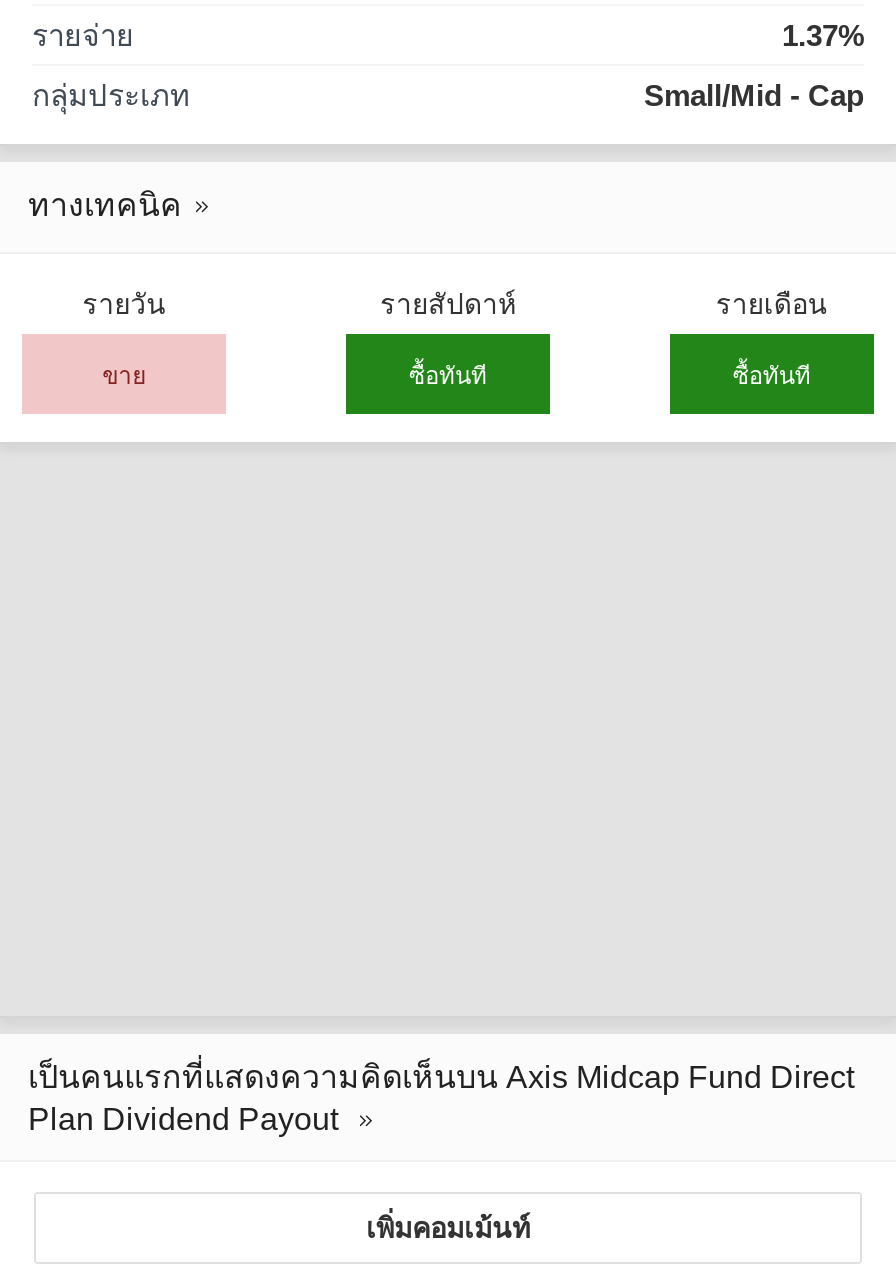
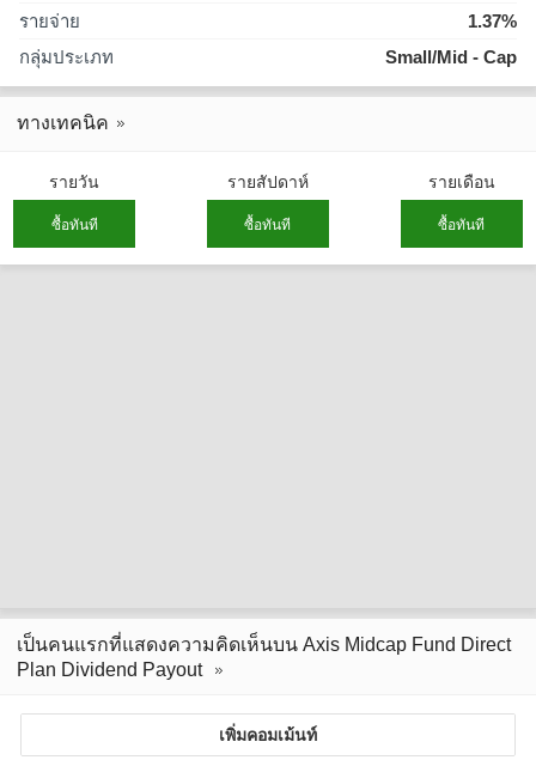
[102,361,146,389] ขาย -> [51,216,98,233] ซื้อทันที

